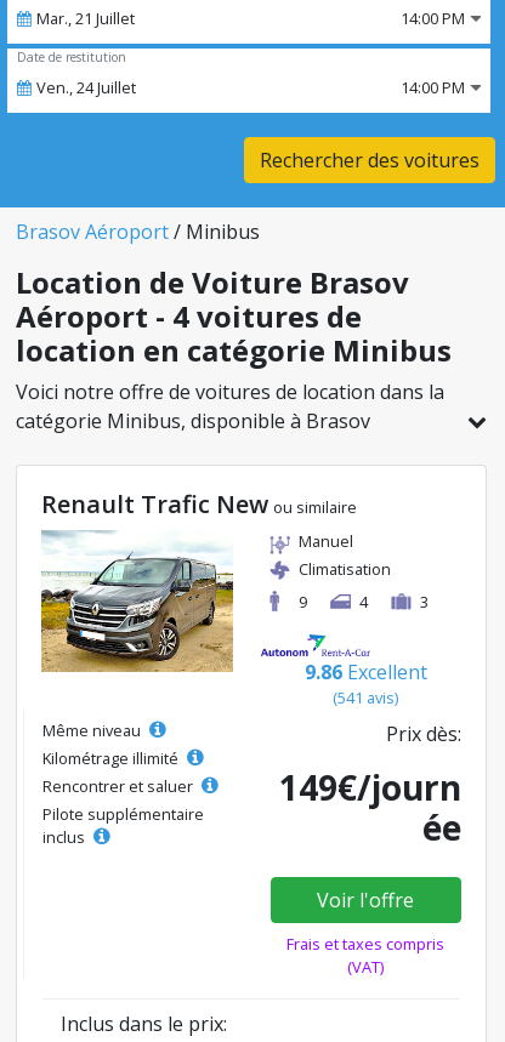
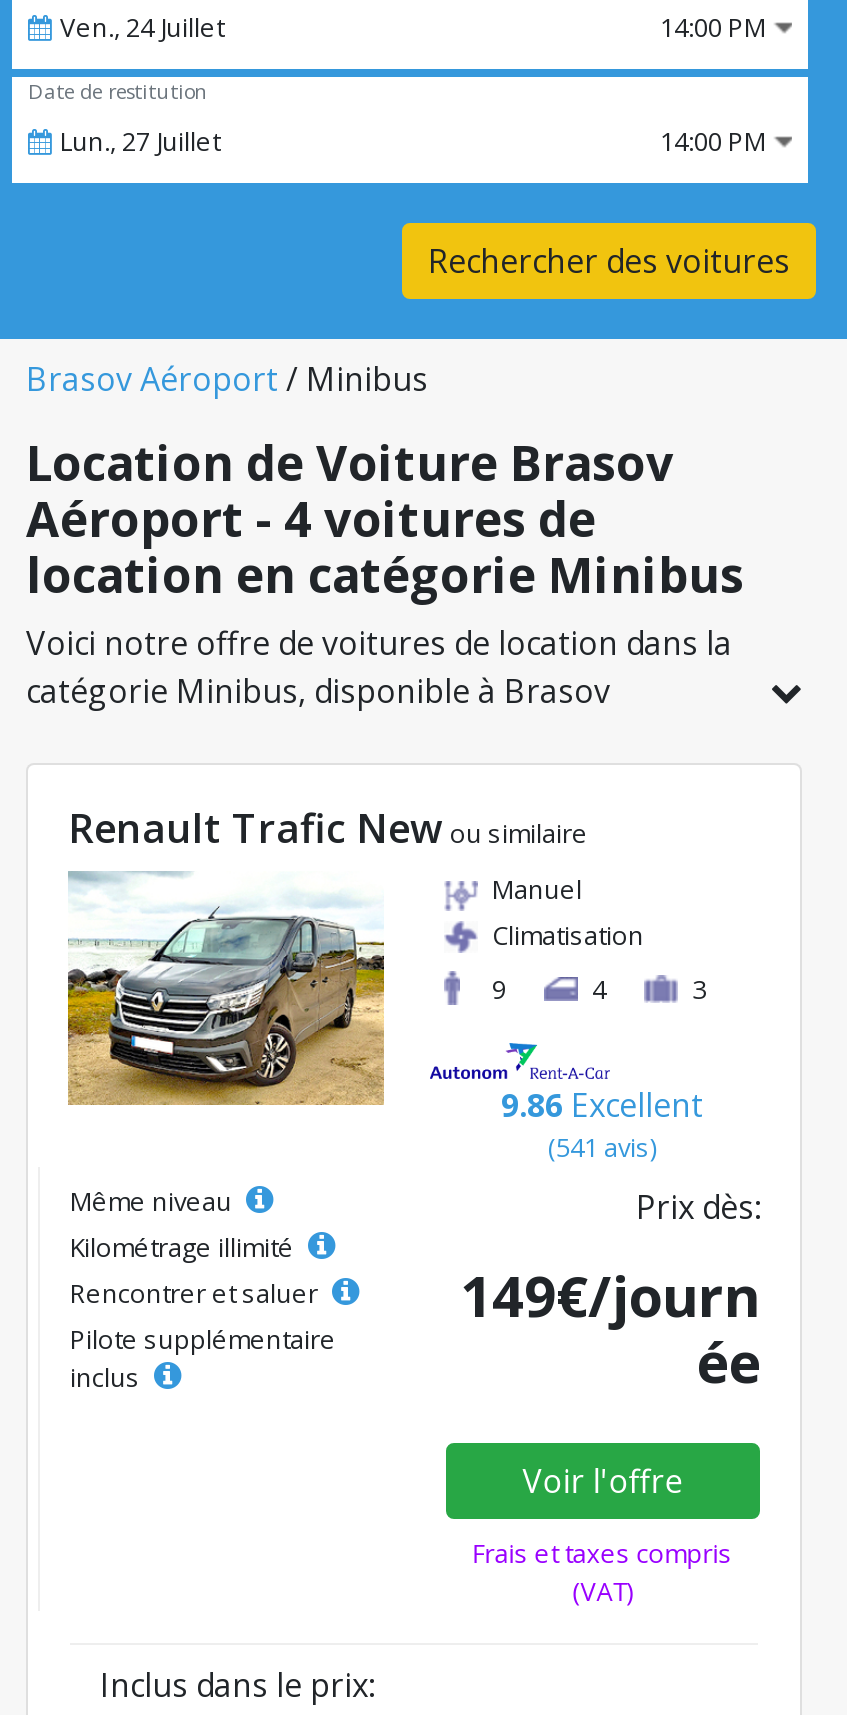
[36,7,135,29] Mar., 21 Juillet -> [60,9,224,45] Ven., 24 Juillet
[36,76,136,98] Ven., 24 Juillet -> [60,123,220,159] Lun., 27 Juillet

